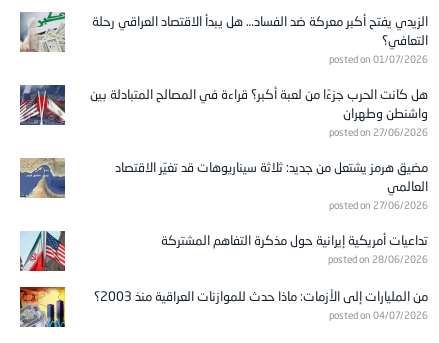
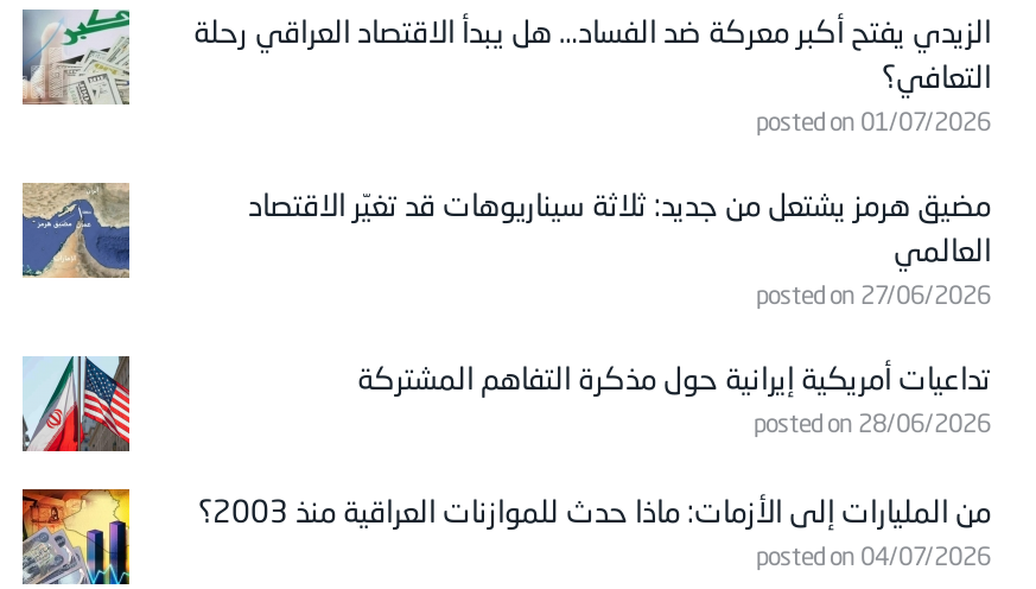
[19,84,428,138] [image] | هل كانت الحرب جزءًا من لعبة أكبر؟ قراءة في المصالح المتبادلة بين | واشنطن وطهران | posted on 27/06/2026 -> none

